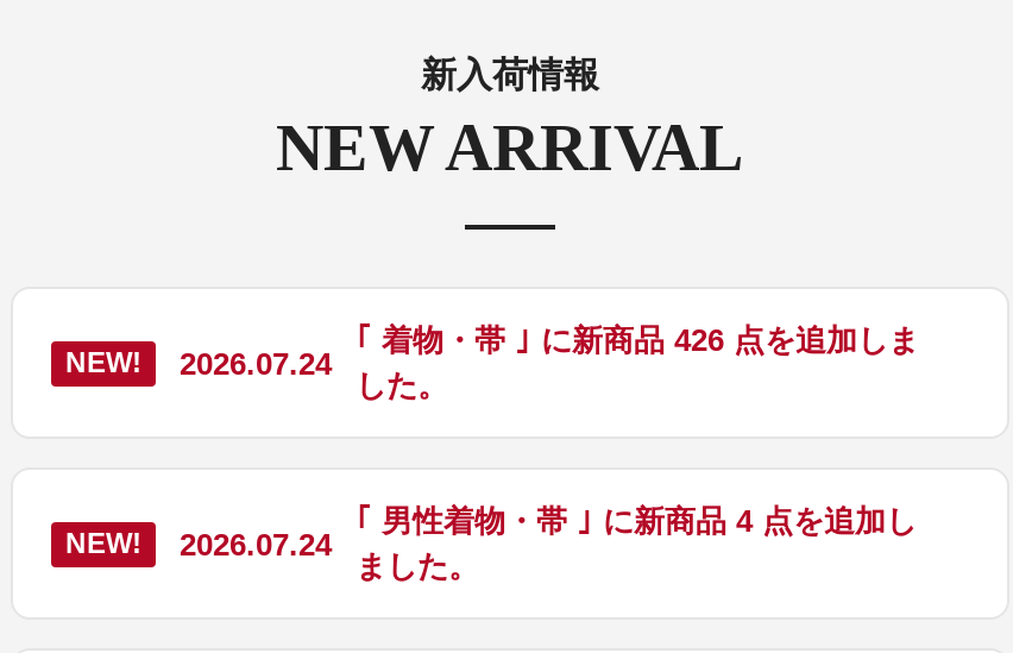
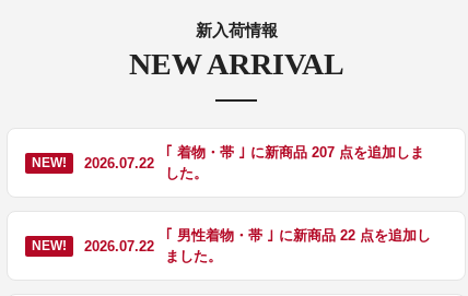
[356,323,919,359] ｢ 着物・帯 ｣ に新商品 426 点を追加しま -> [165,145,424,161] ｢ 着物・帯 ｣ に新商品 207 点を追加しま
[65,346,332,381] NEW! 2026.07.24 -> [32,155,154,171] NEW! 2026.07.22
[356,504,917,540] ｢ 男性着物・帯 ｣ に新商品 4 点を追加し -> [165,228,431,244] ｢ 男性着物・帯 ｣ に新商品 22 点を追加し
[65,526,332,562] NEW! 2026.07.24 -> [32,238,154,254] NEW! 2026.07.22

